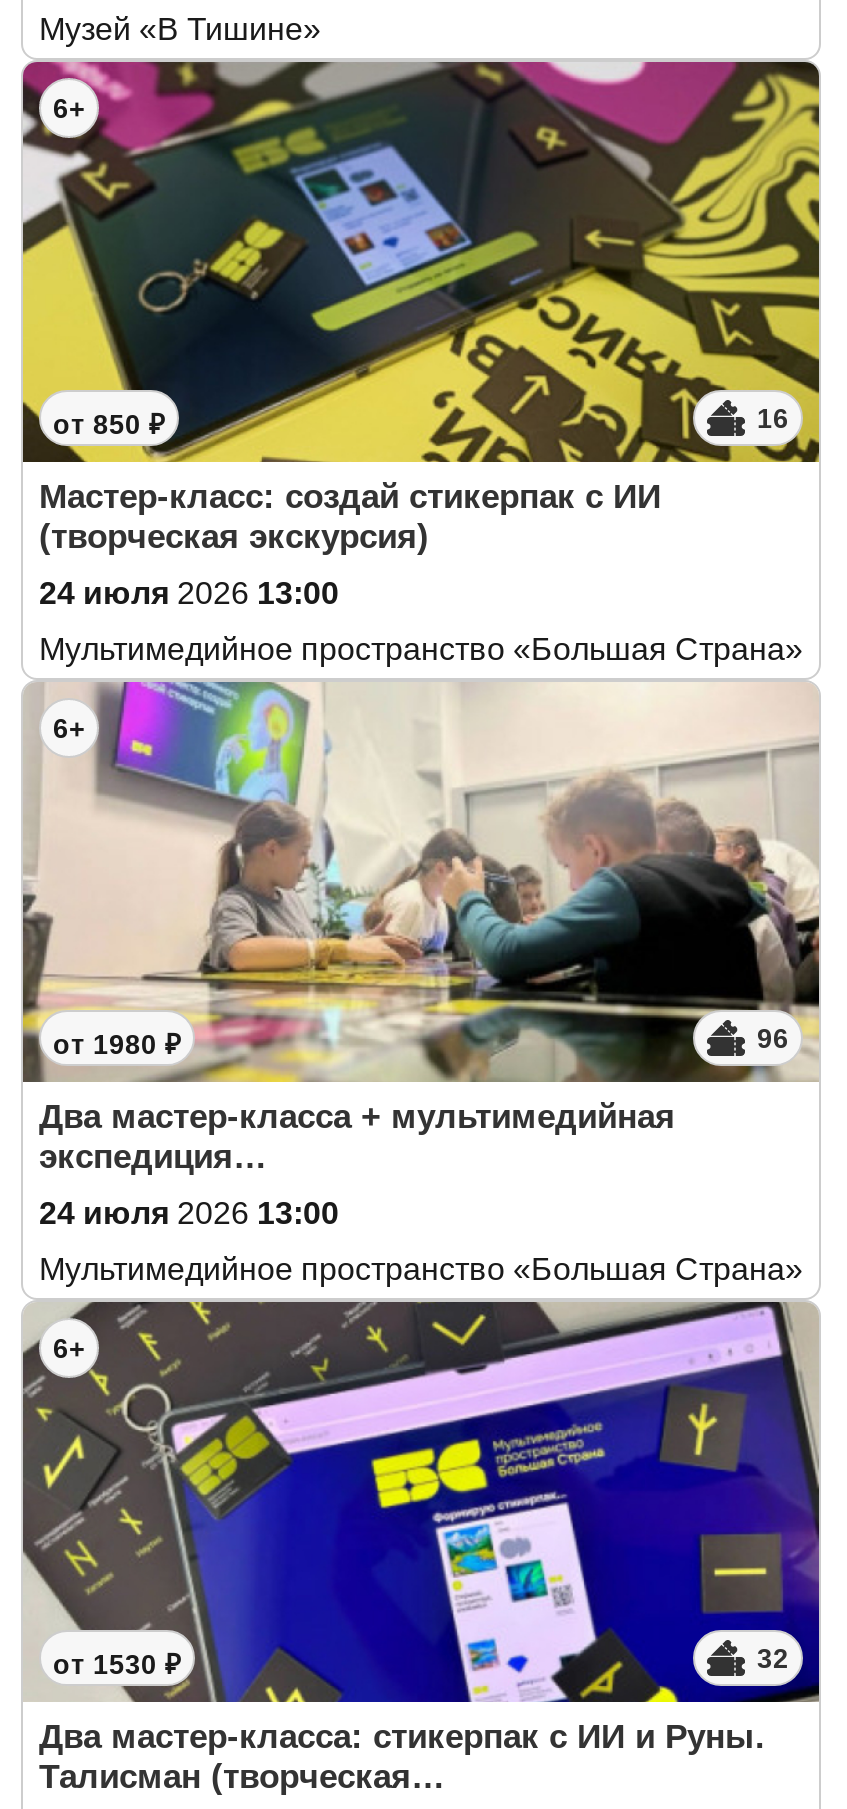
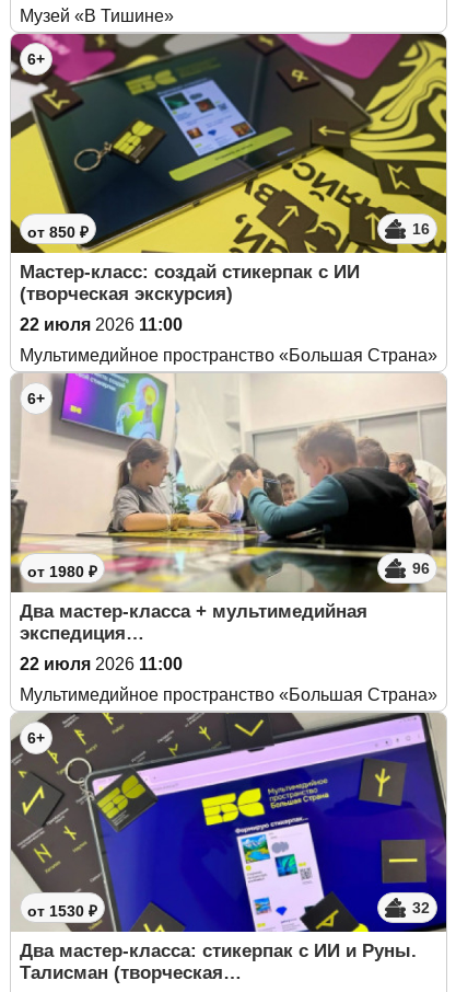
[39,576,339,610] 24 июля 2026 13:00 -> [20,315,183,334] 22 июля 2026 11:00
[39,1196,339,1230] 24 июля 2026 13:00 -> [20,655,183,673] 22 июля 2026 11:00

